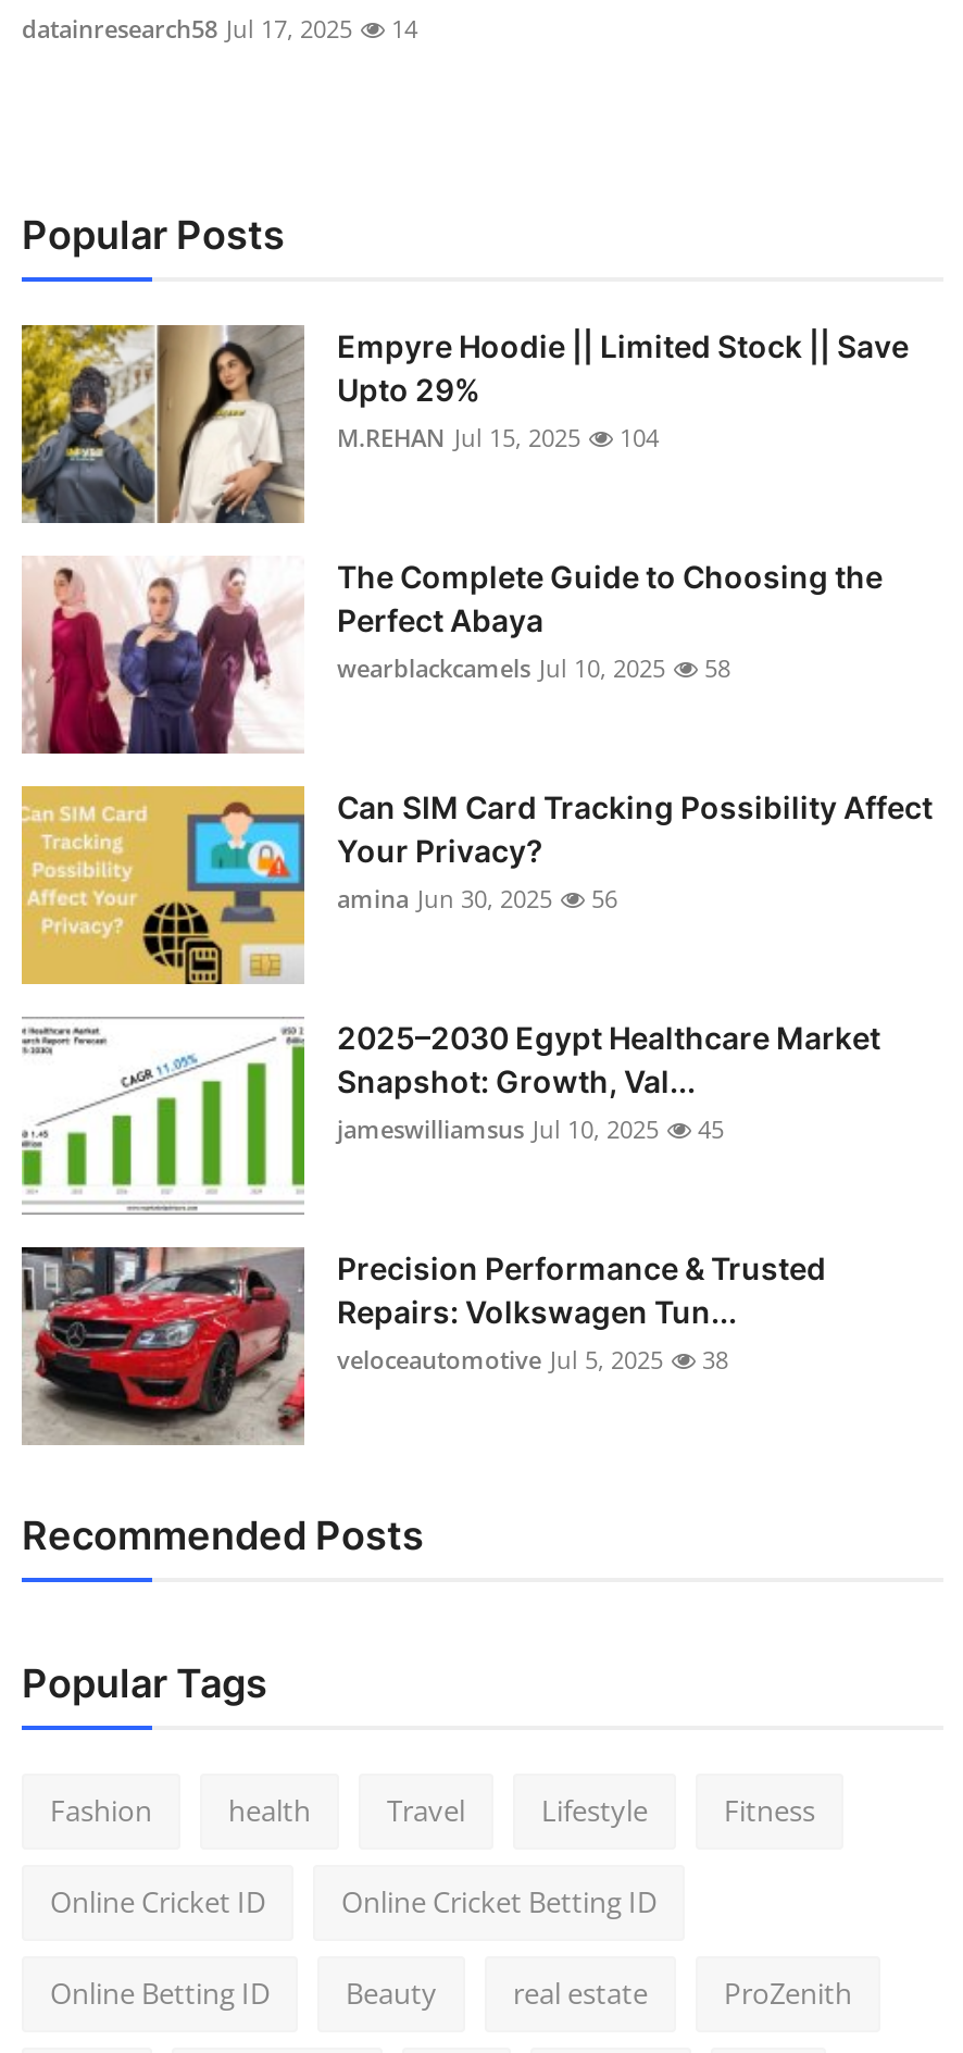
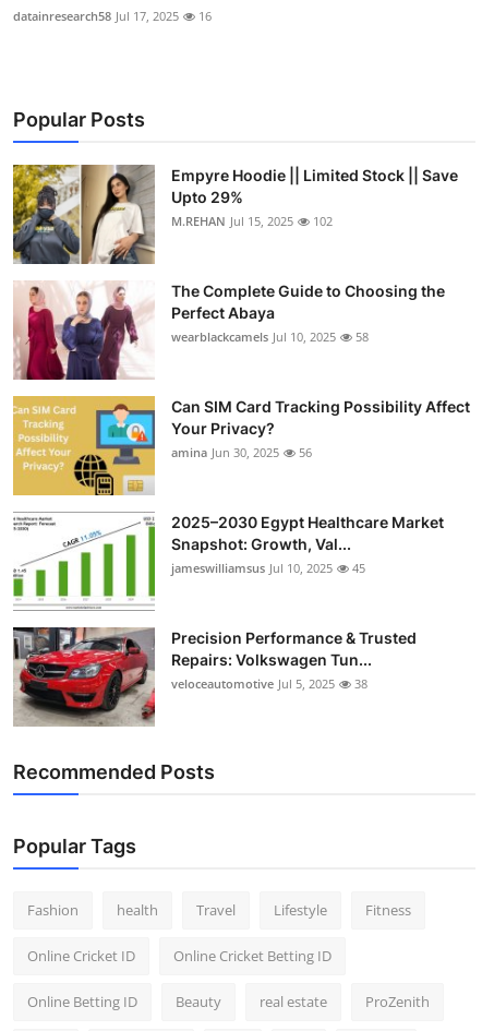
[22,13,417,45] datainresearch58 Jul 17, 2025 14 -> [13,8,212,24] datainresearch58 Jul 17, 2025 16
[337,422,659,454] M.REHAN Jul 15, 2025 104 -> [171,213,333,229] M.REHAN Jul 15, 2025 102

